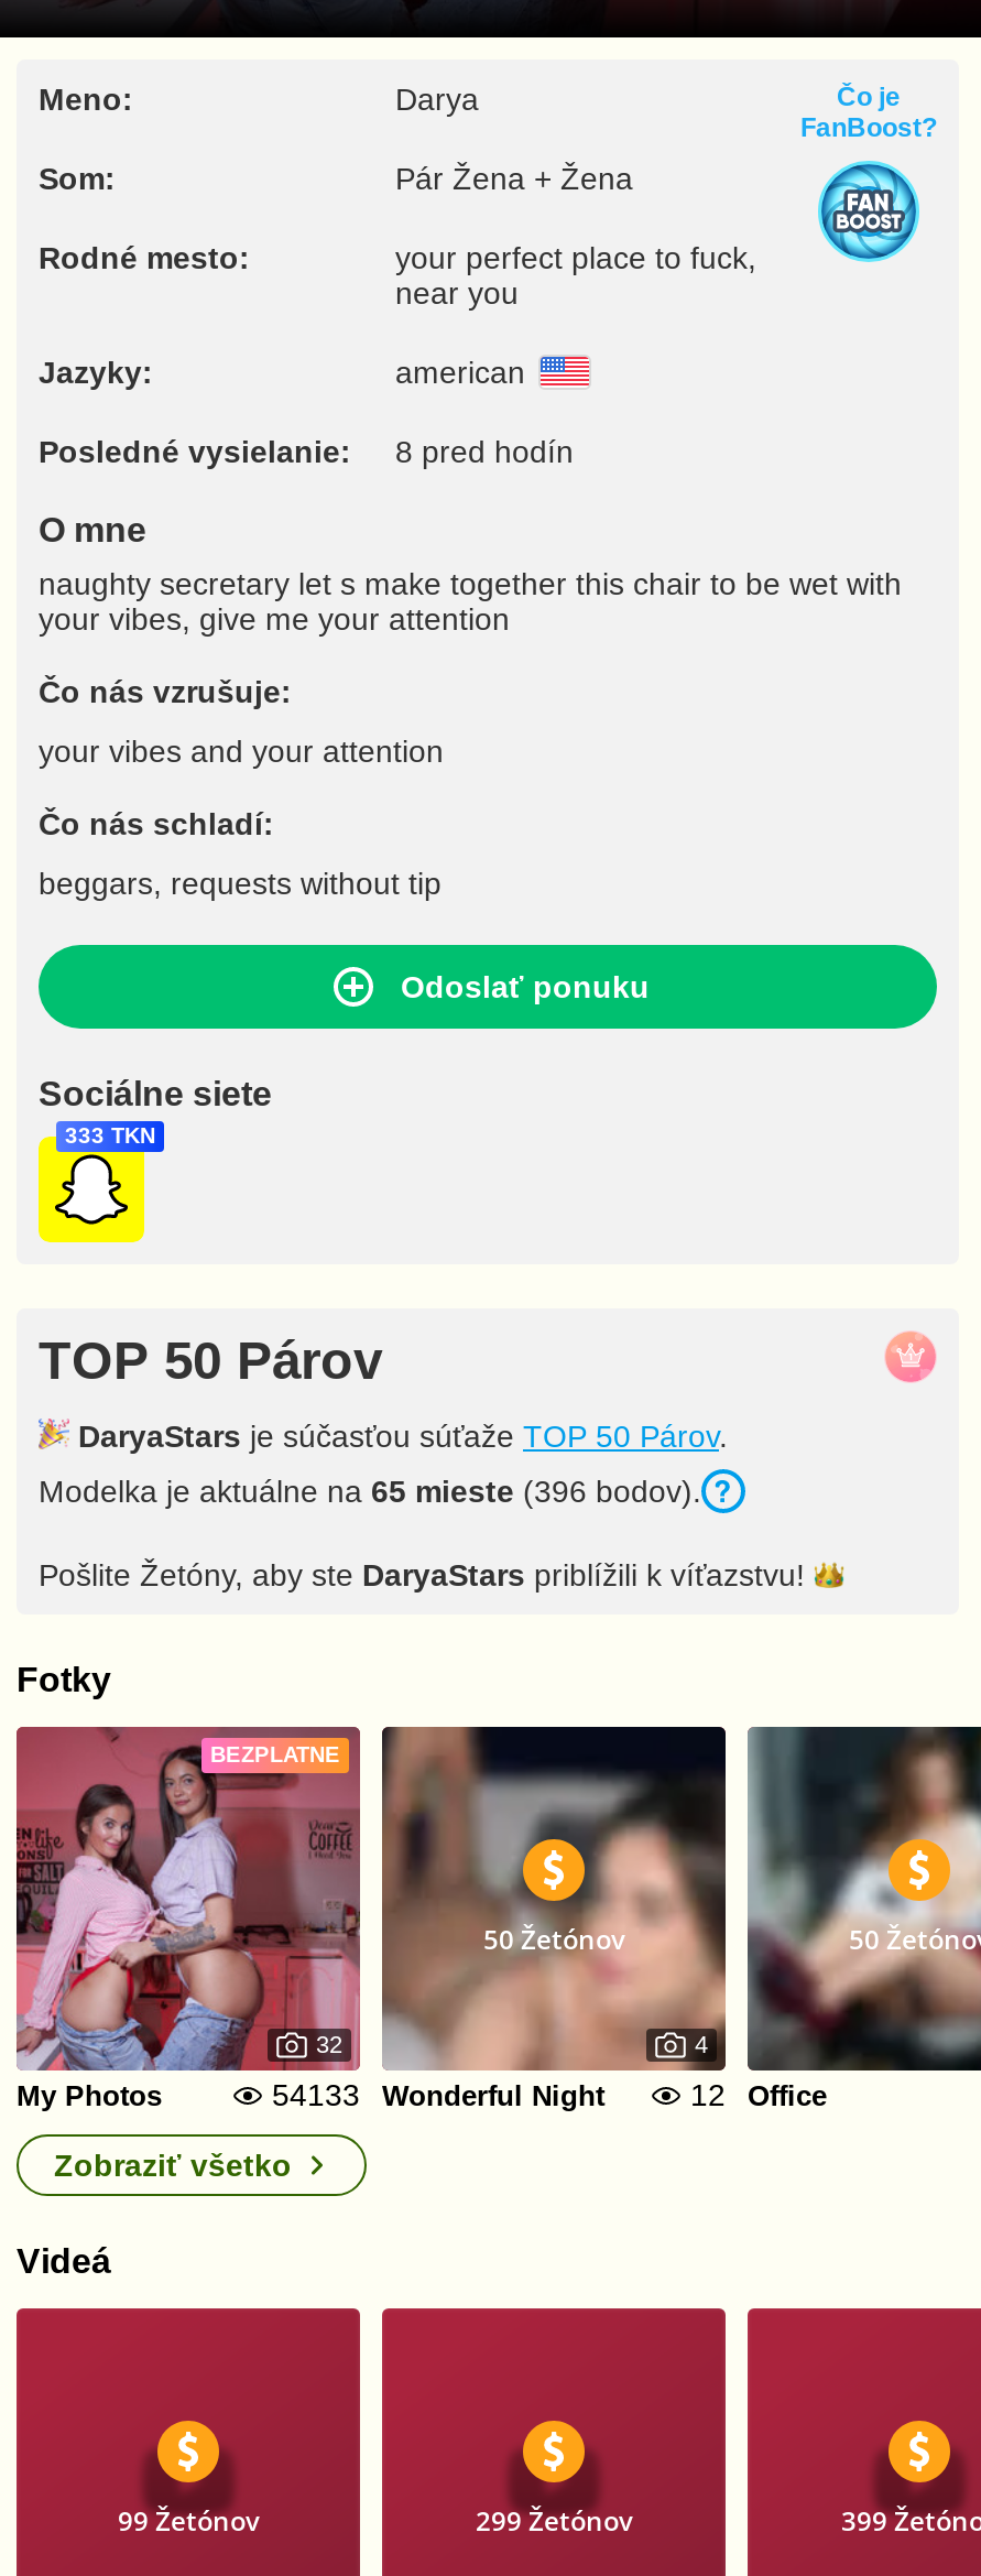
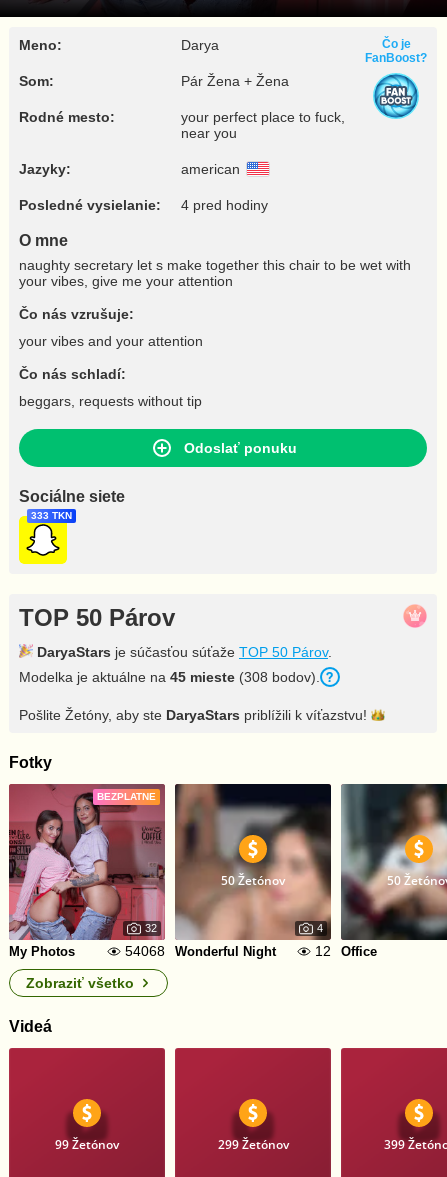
[39,434,574,469] Posledné vysielanie: 8 pred hodín -> [19,197,268,213] Posledné vysielanie: 4 pred hodiny
[39,1474,701,1509] Modelka je aktuálne na 65 mieste (396 bodov). -> [19,669,320,685] Modelka je aktuálne na 45 mieste (308 bodov).
[272,2077,604,2112] 54133 Wonderful Night -> [125,943,276,959] 54068 Wonderful Night

